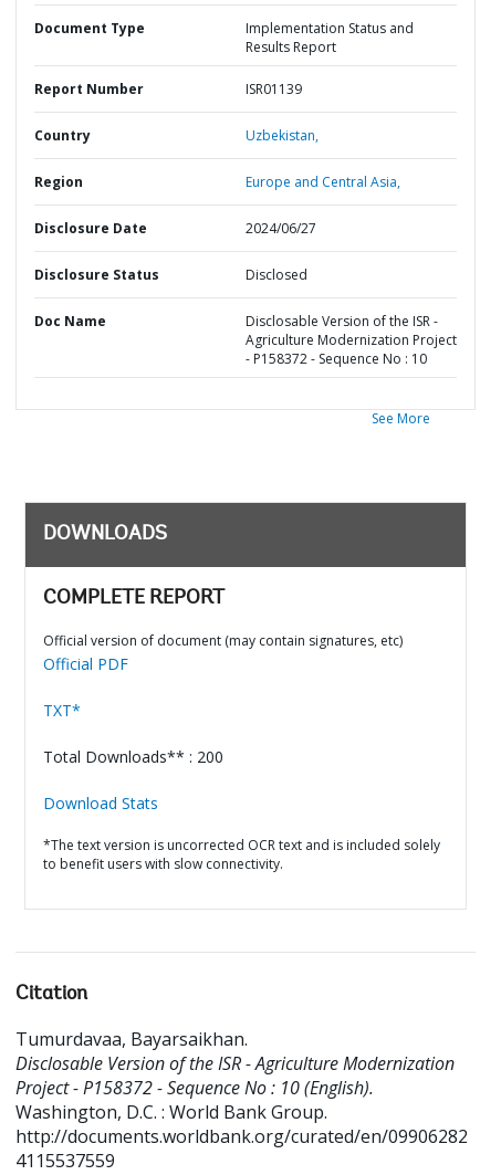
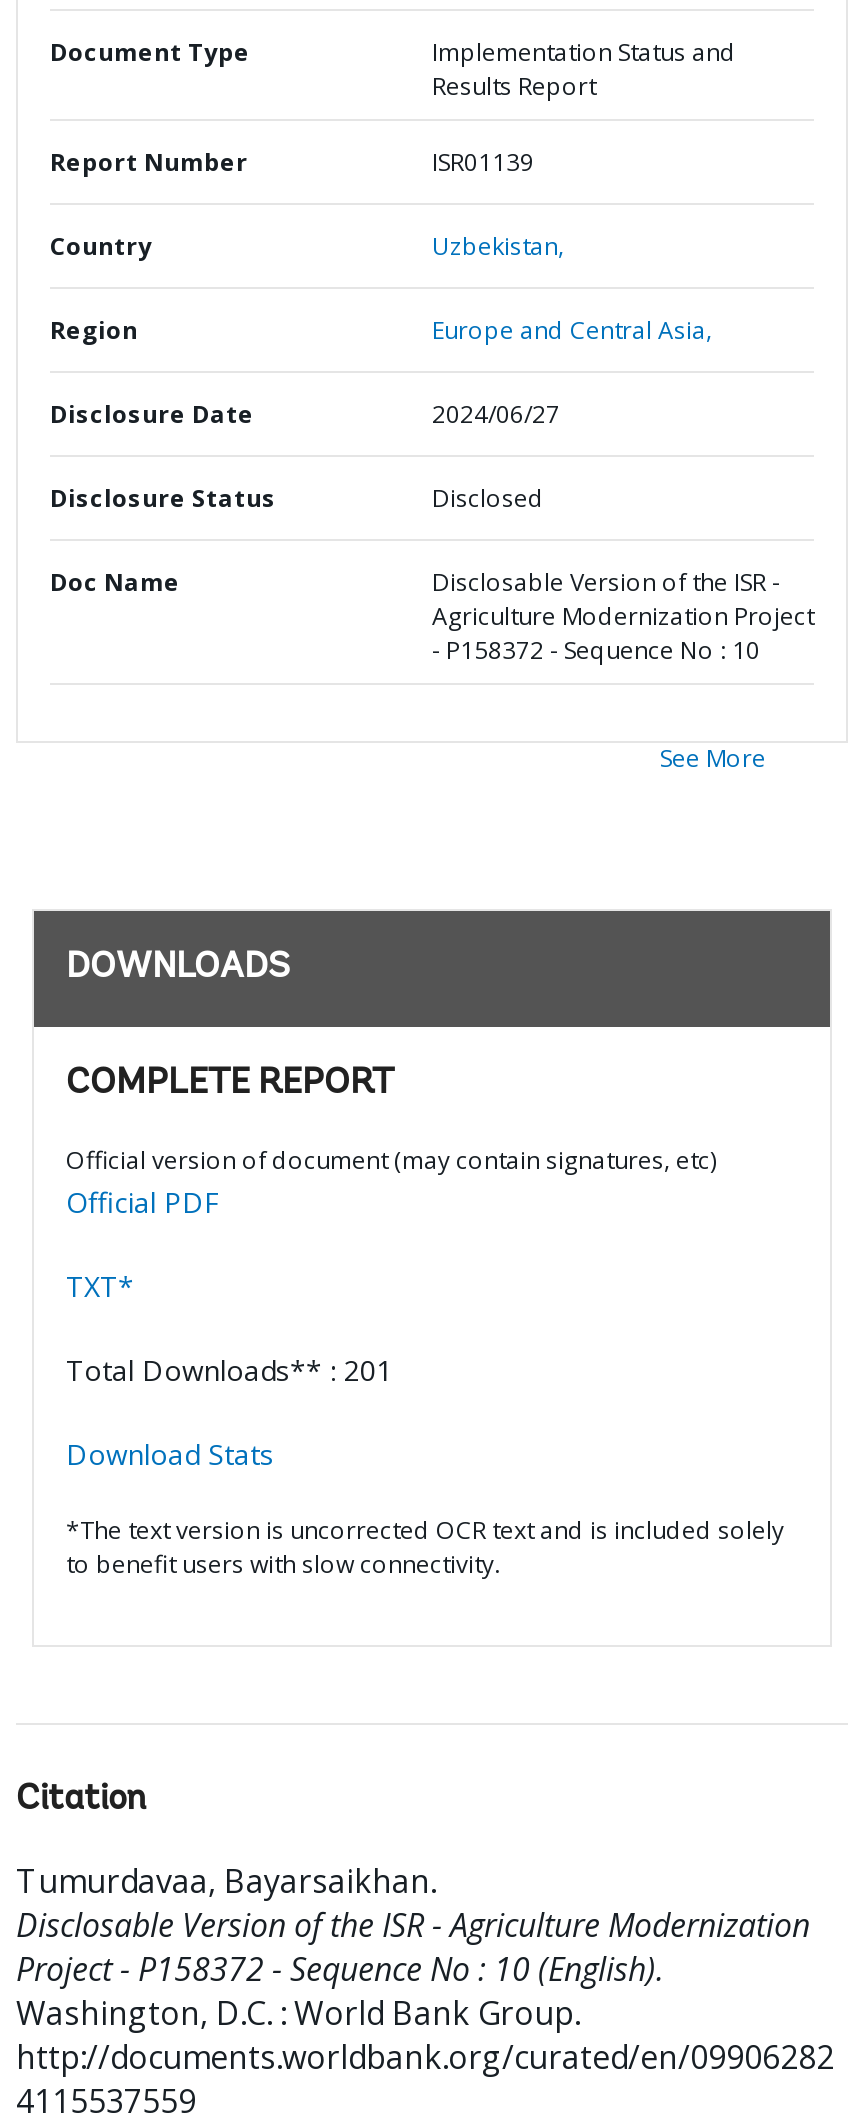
[43,746,223,767] Total Downloads** : 200 -> [66,1351,392,1389] Total Downloads** : 201

